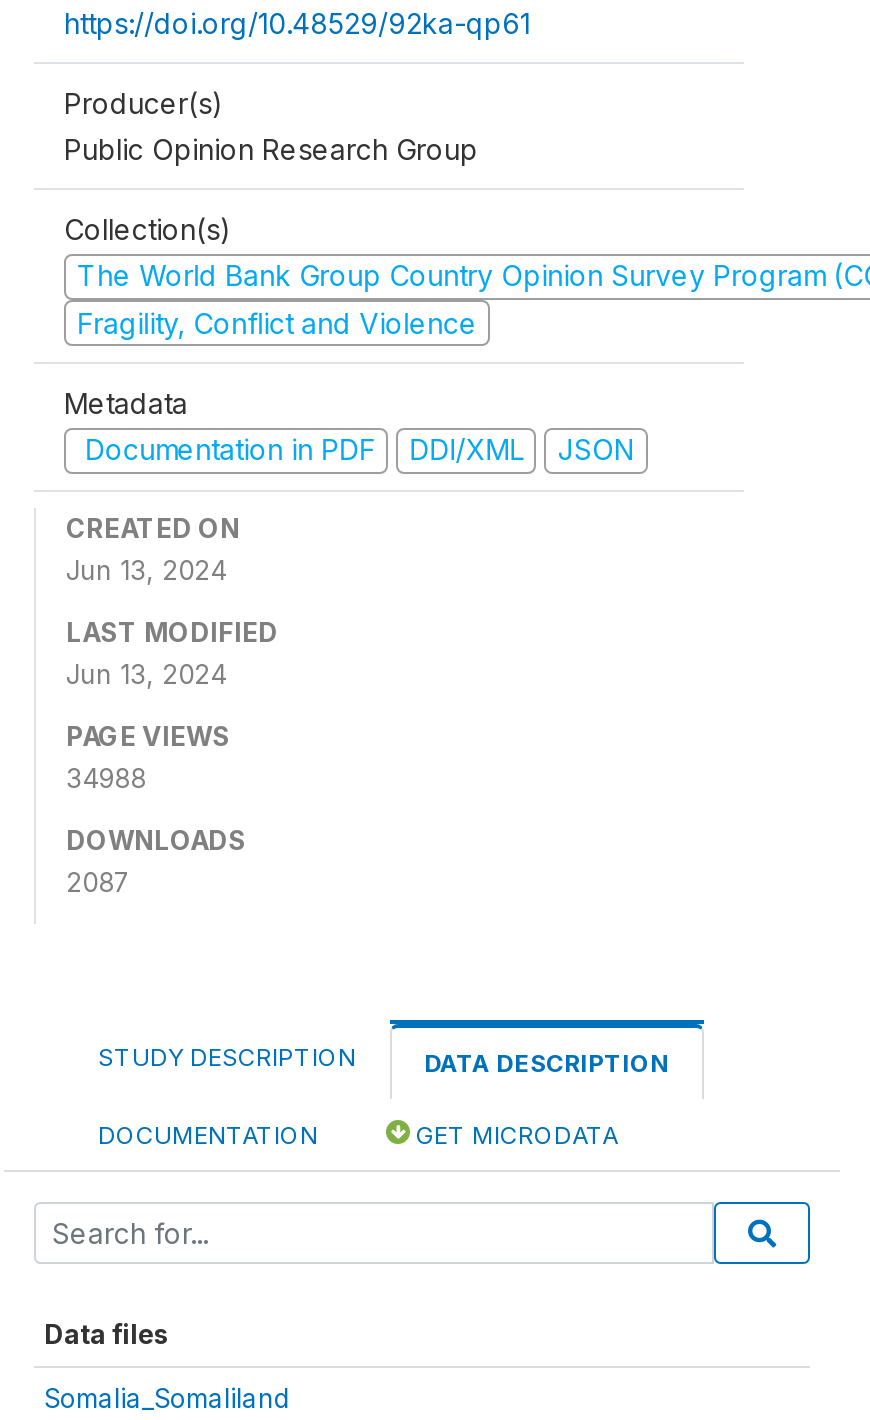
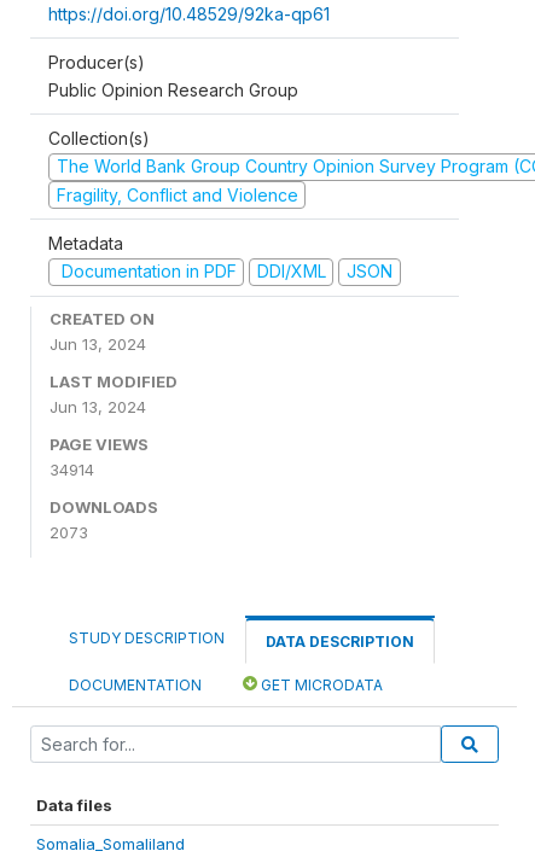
[66,761,146,793] 34988 -> [50,459,94,479] 34914
[66,865,130,897] 2087 -> [50,522,88,541] 2073

